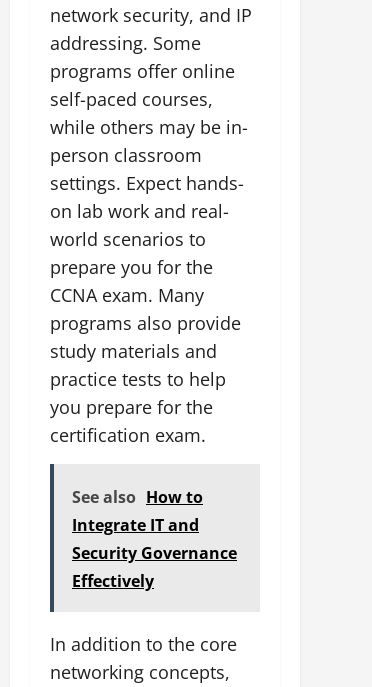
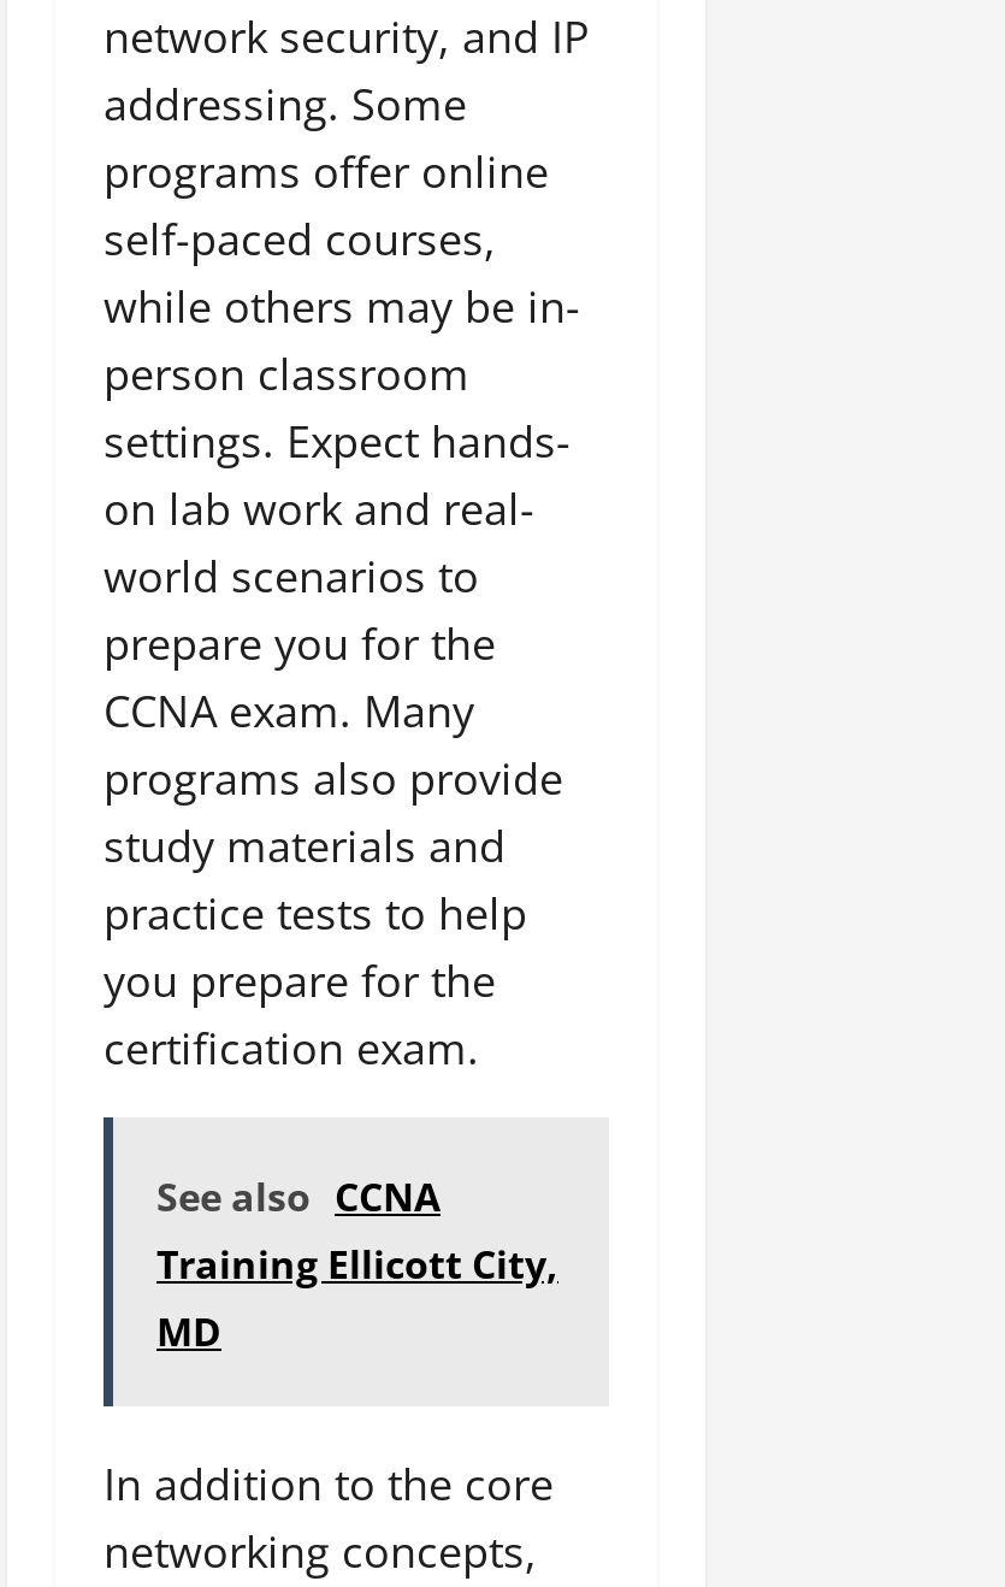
[72,486,237,592] See also How to | Integrate IT and | Security Governance | Effectively -> [156,1170,558,1357] See also CCNA | Training Ellicott City, | MD

